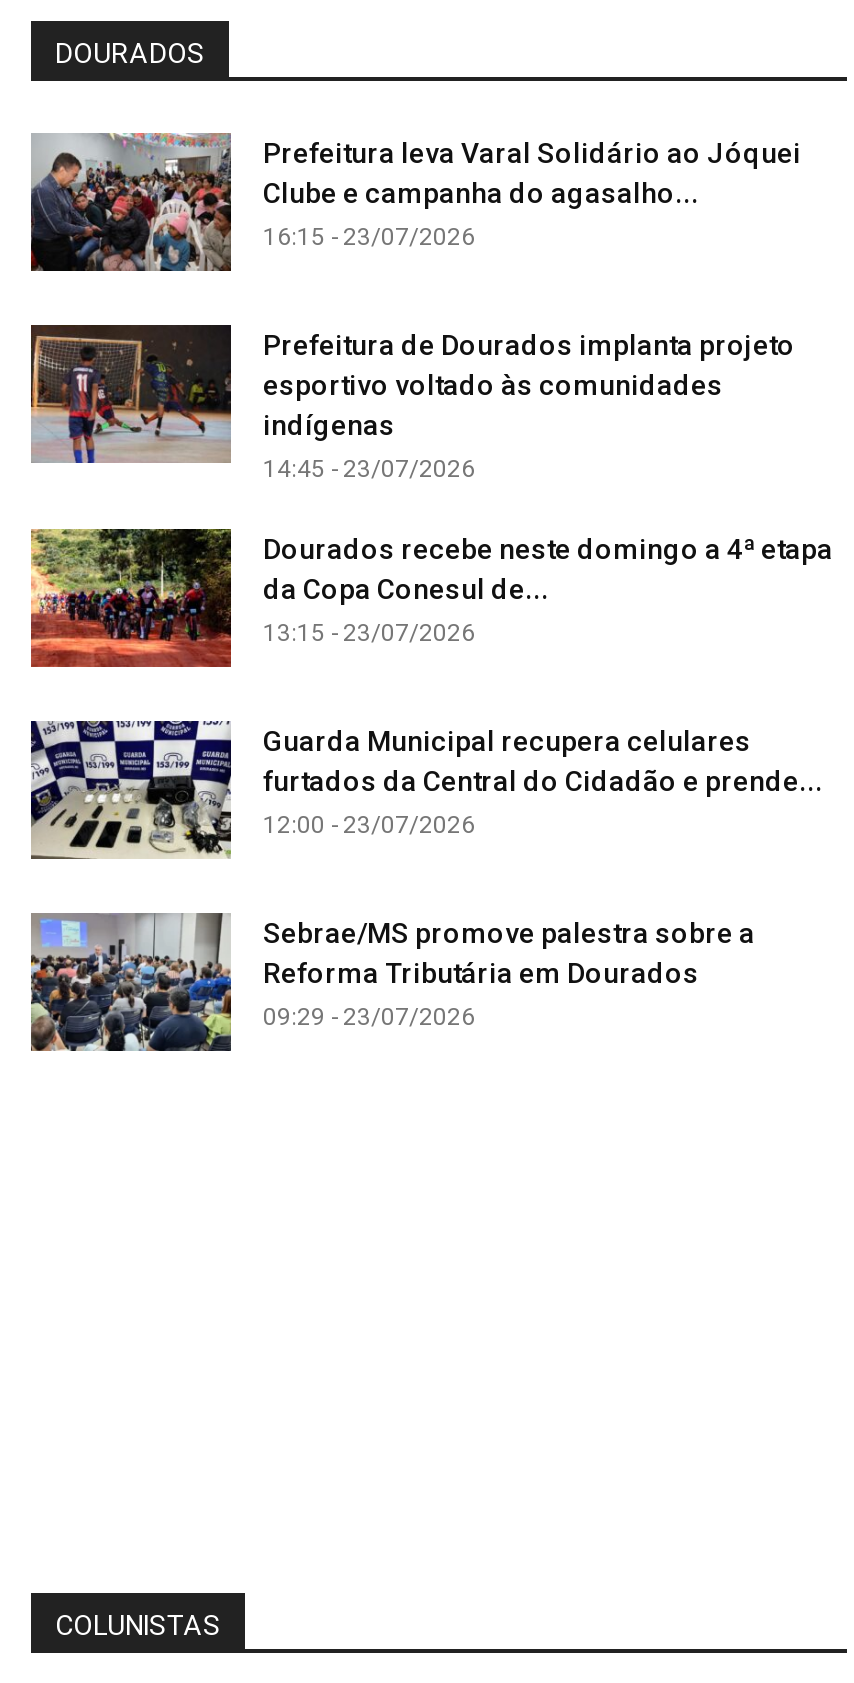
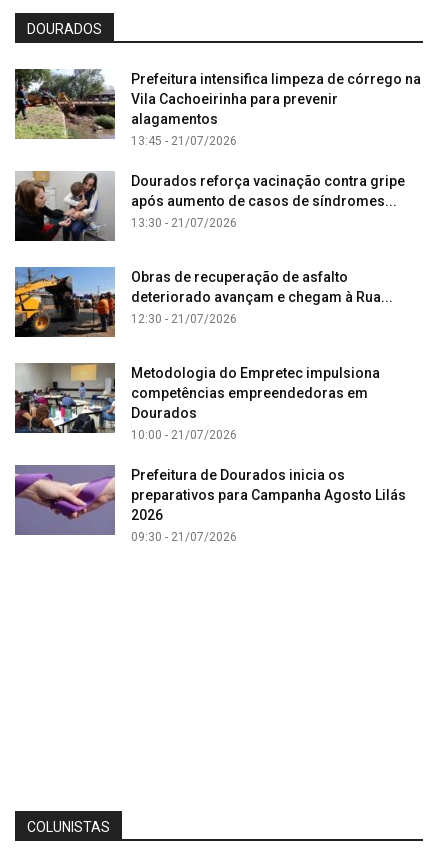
[29,131,801,273] [image] | Prefeitura leva Varal Solidário ao Jóquei | Clube e campanha do agasalho... | 16:15 - 23/07/2026 -> [14,69,421,148] [image] | Prefeitura intensifica limpeza de córrego na | Vila Cachoeirinha para prevenir | alagamentos | 13:45 - 21/07/2026
[29,323,795,483] [image] | Prefeitura de Dourados implanta projeto | esportivo voltado às comunidades | indígenas | 14:45 - 23/07/2026 -> [15,170,405,242] [image] | Dourados reforça vacinação contra gripe | após aumento de casos de síndromes... | 13:30 - 21/07/2026
[29,527,833,669] [image] | Dourados recebe neste domingo a 4ª etapa | da Copa Conesul de... | 13:15 - 23/07/2026 -> [14,266,393,338] [image] | Obras de recuperação de asfalto | deteriorado avançam e chegam à Rua... | 12:30 - 21/07/2026
[29,719,823,861] [image] | Guarda Municipal recupera celulares | furtados da Central do Cidadão e prende... | 12:00 - 23/07/2026 -> [15,362,380,442] [image] | Metodologia do Empretec impulsiona | competências empreendedoras em | Dourados | 10:00 - 21/07/2026
[29,911,755,1053] [image] | Sebrae/MS promove palestra sobre a | Reforma Tributária em Dourados | 09:29 - 23/07/2026 -> [15,464,406,544] [image] | Prefeitura de Dourados inicia os | preparativos para Campanha Agosto Lilás | 2026 | 09:30 - 21/07/2026

